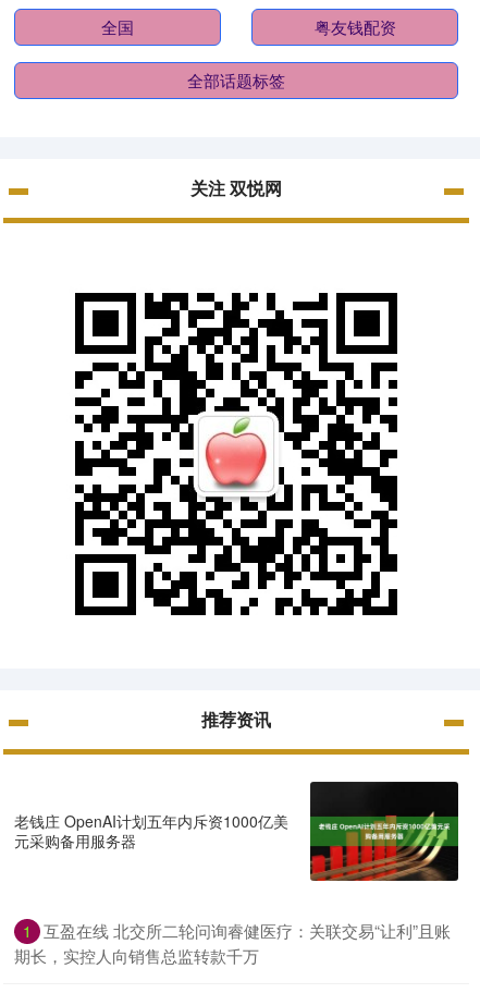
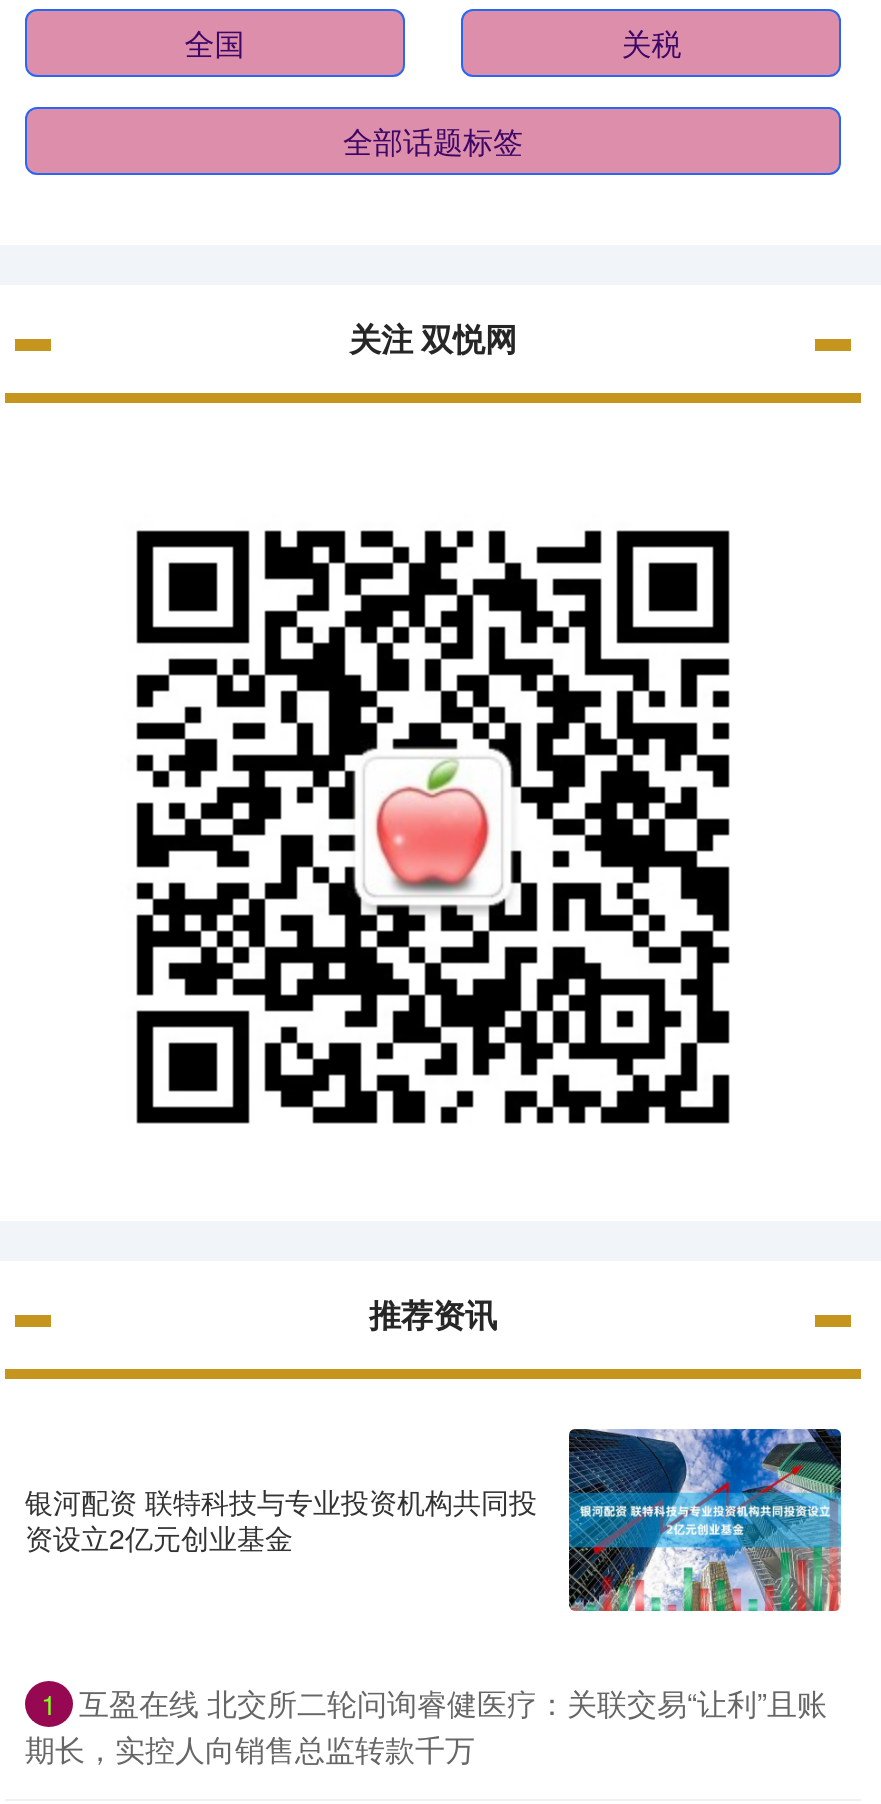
[314,15,396,38] 粤友钱配资 -> [621,21,681,63] 关税
[14,781,459,882] [image] | 老钱庄 OpenAI计划五年内斥资1000亿美 | 元采购备用服务器 -> [25,1427,843,1613] [image] | 银河配资 联特科技与专业投资机构共同投 | 资设立2亿元创业基金

